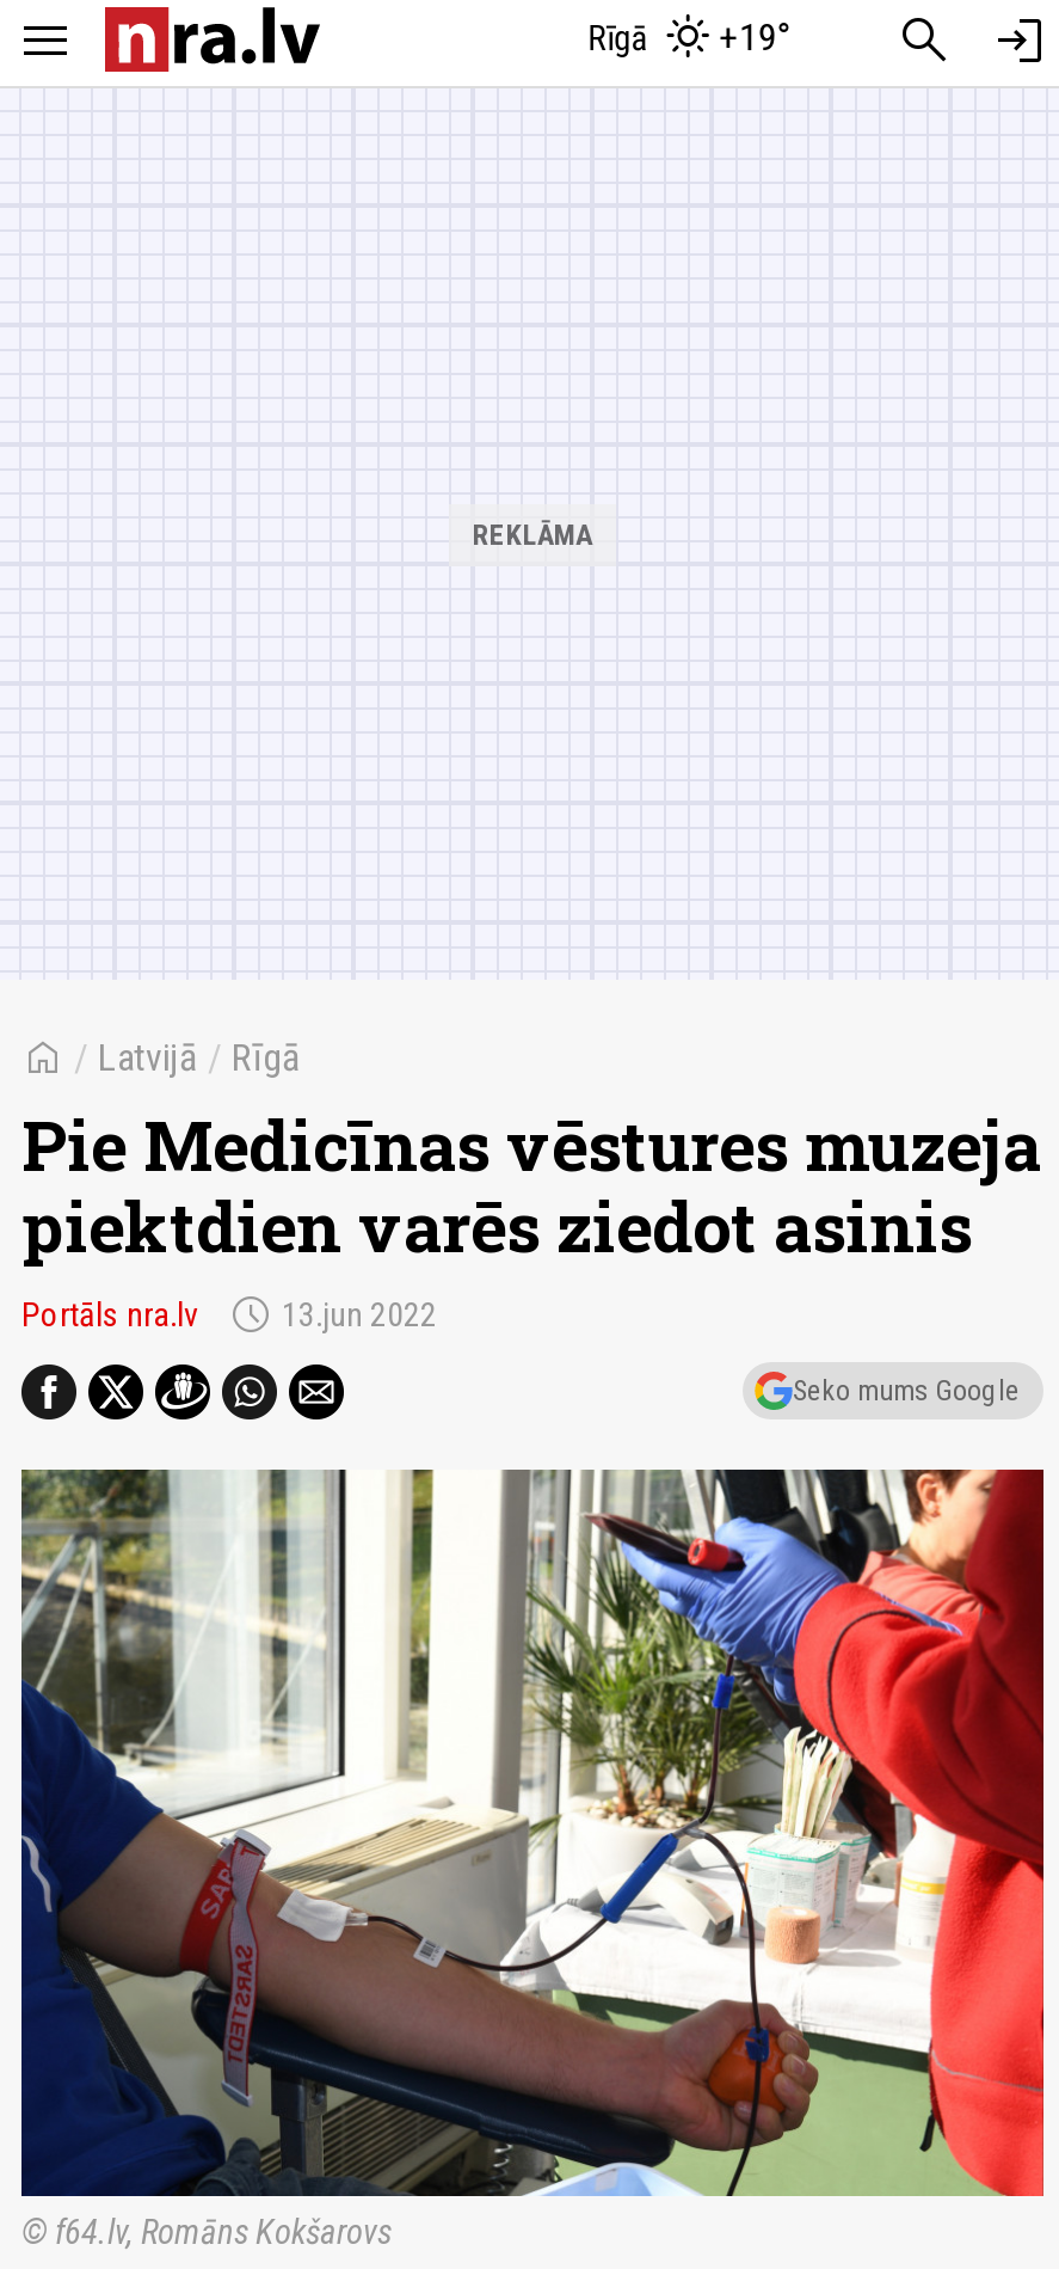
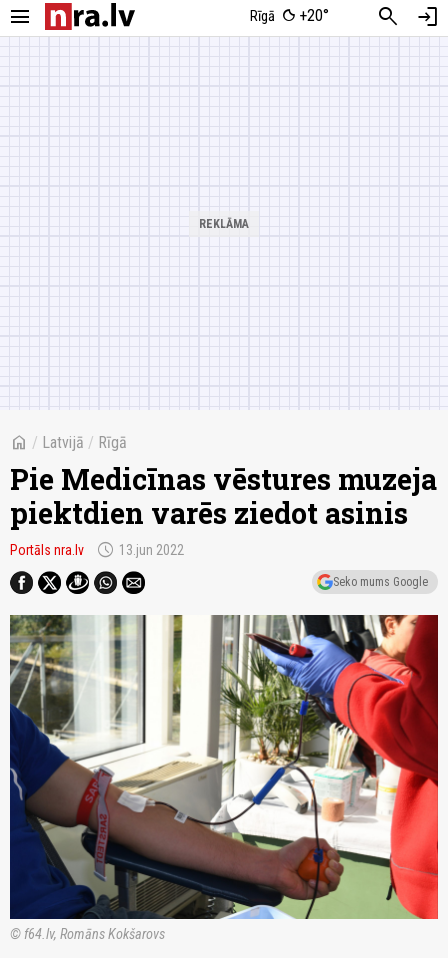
[588,14,791,60] Rīgā +19° -> [250,6,329,25] Rīgā +20°

